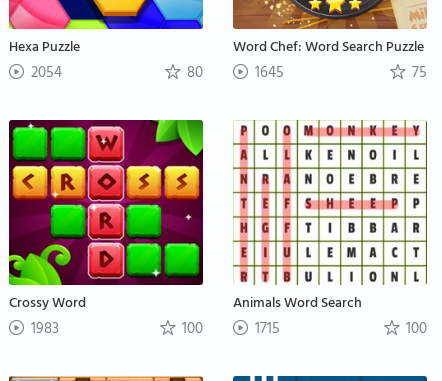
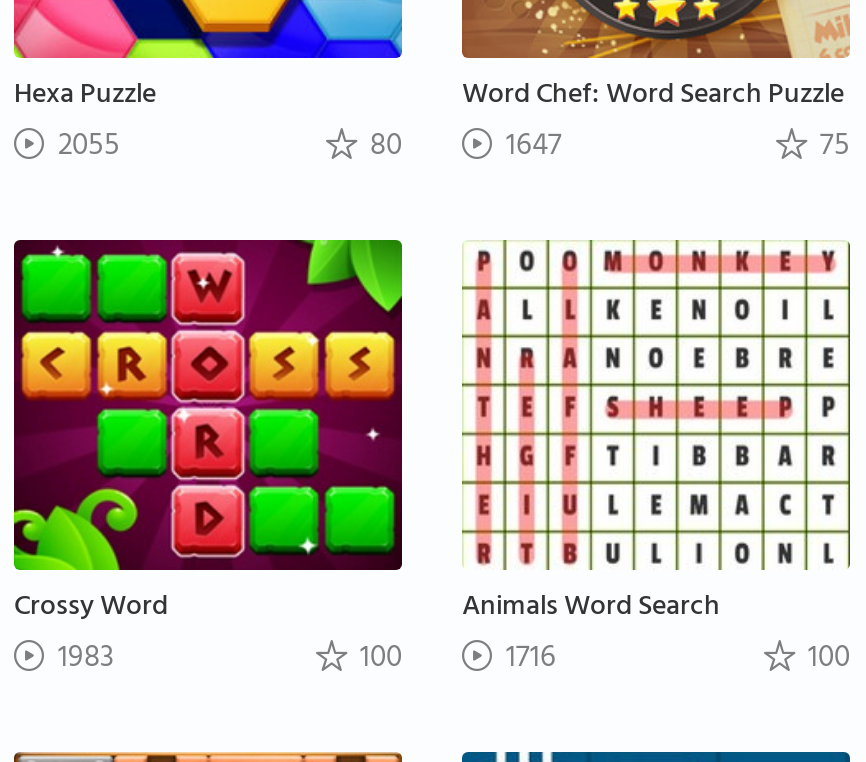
[27,60,62,89] 2054 -> [50,121,120,179] 2055
[183,60,284,89] 80 1645 -> [362,121,562,179] 80 1647
[178,316,280,345] 100 1715 -> [352,631,556,689] 100 1716

